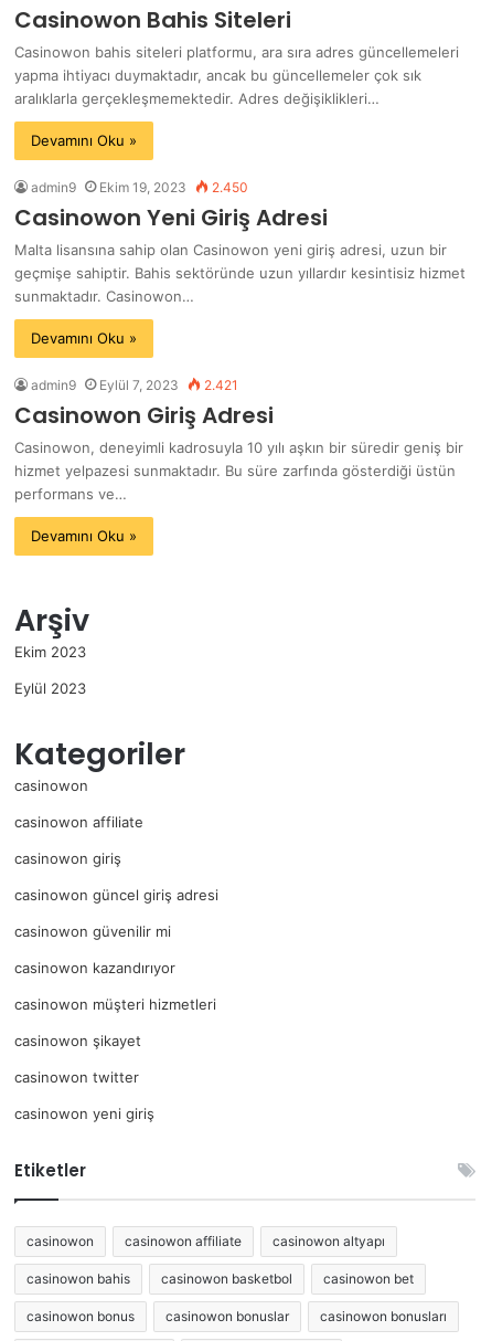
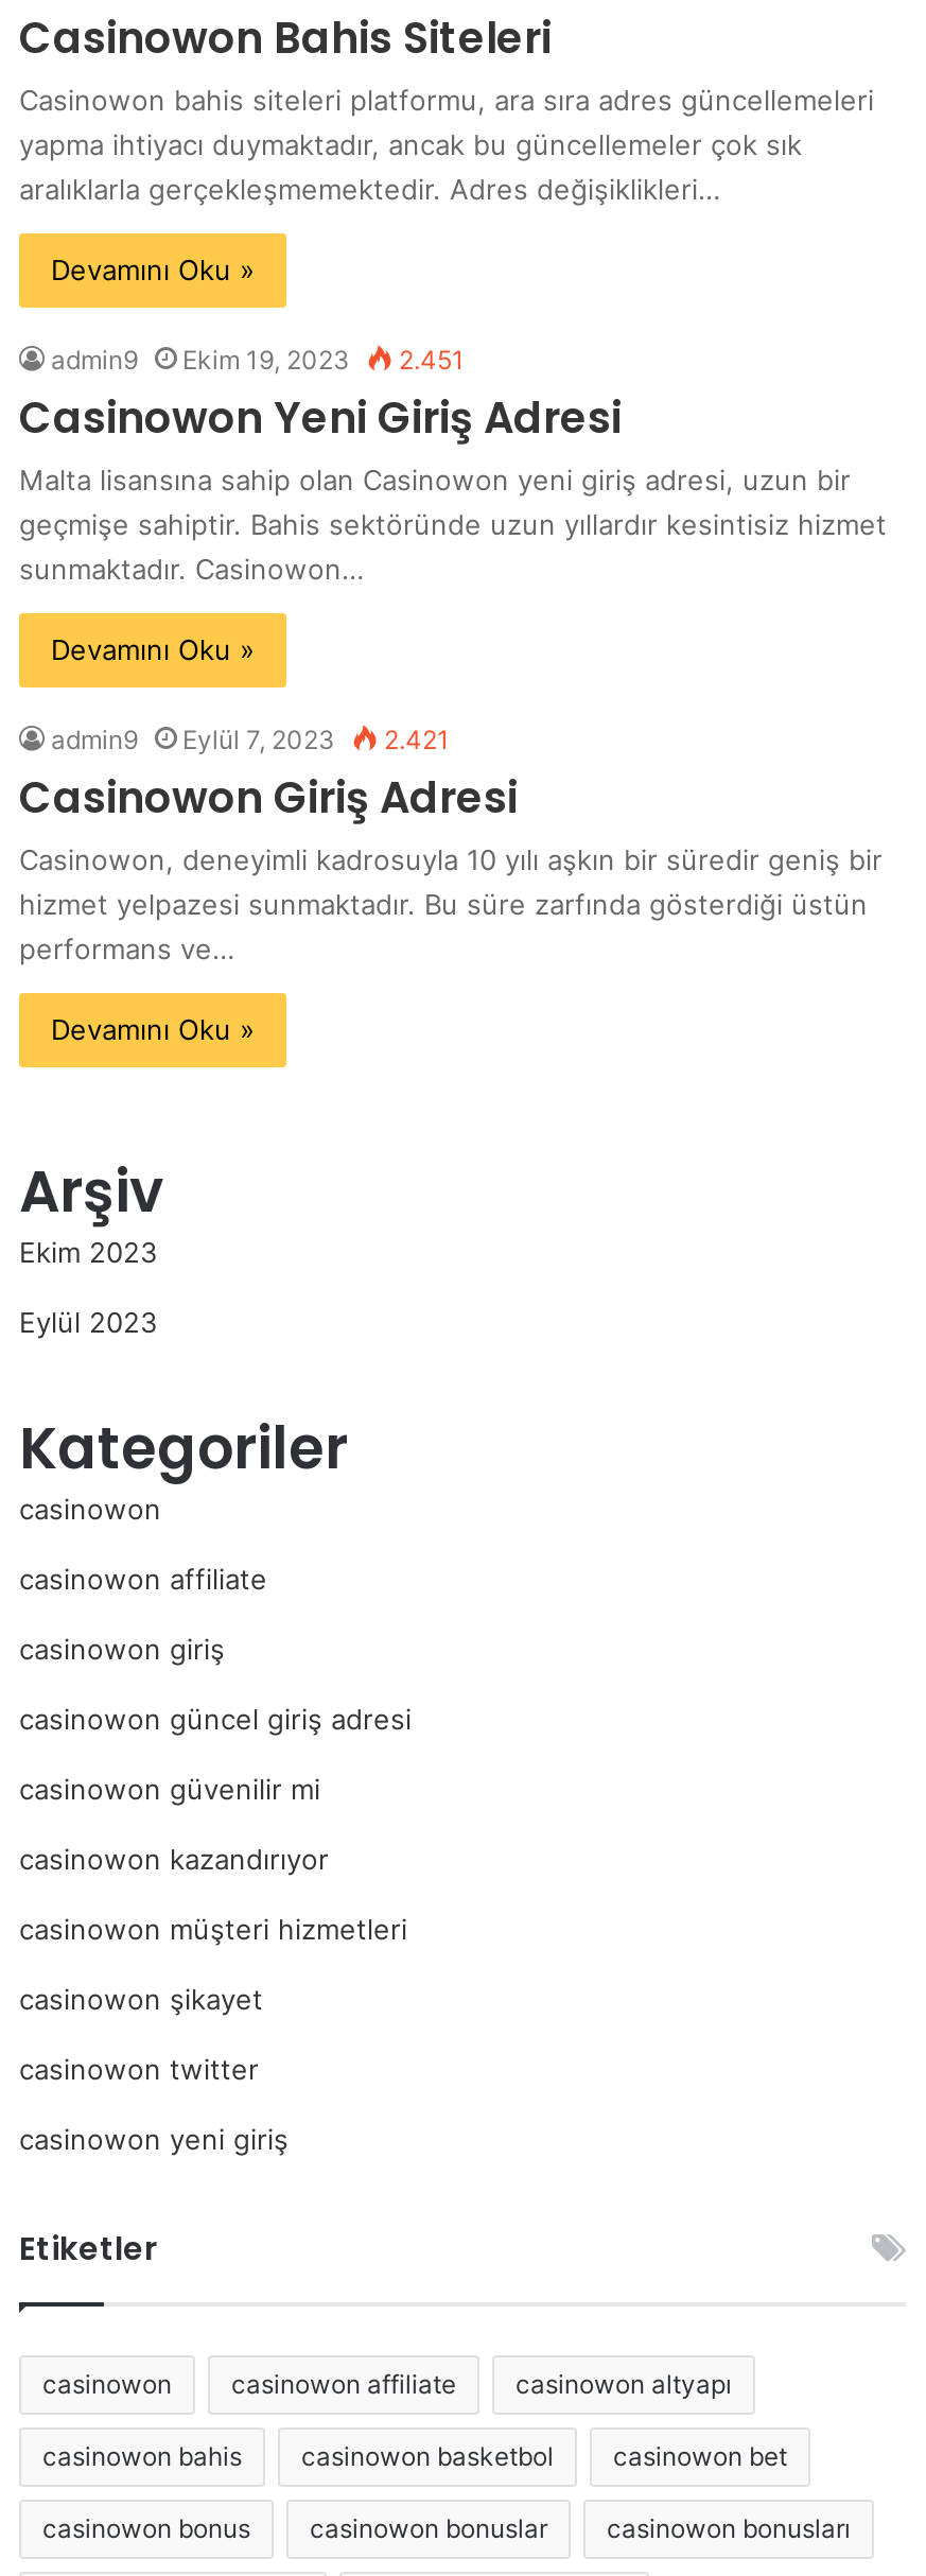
[31,179,248,196] admin9 Ekim 19, 2023 2.450 -> [51,344,465,376] admin9 Ekim 19, 2023 2.451

